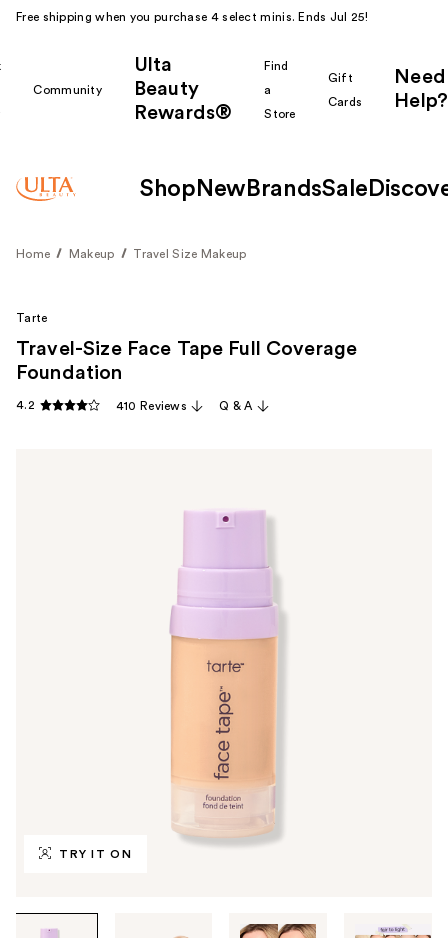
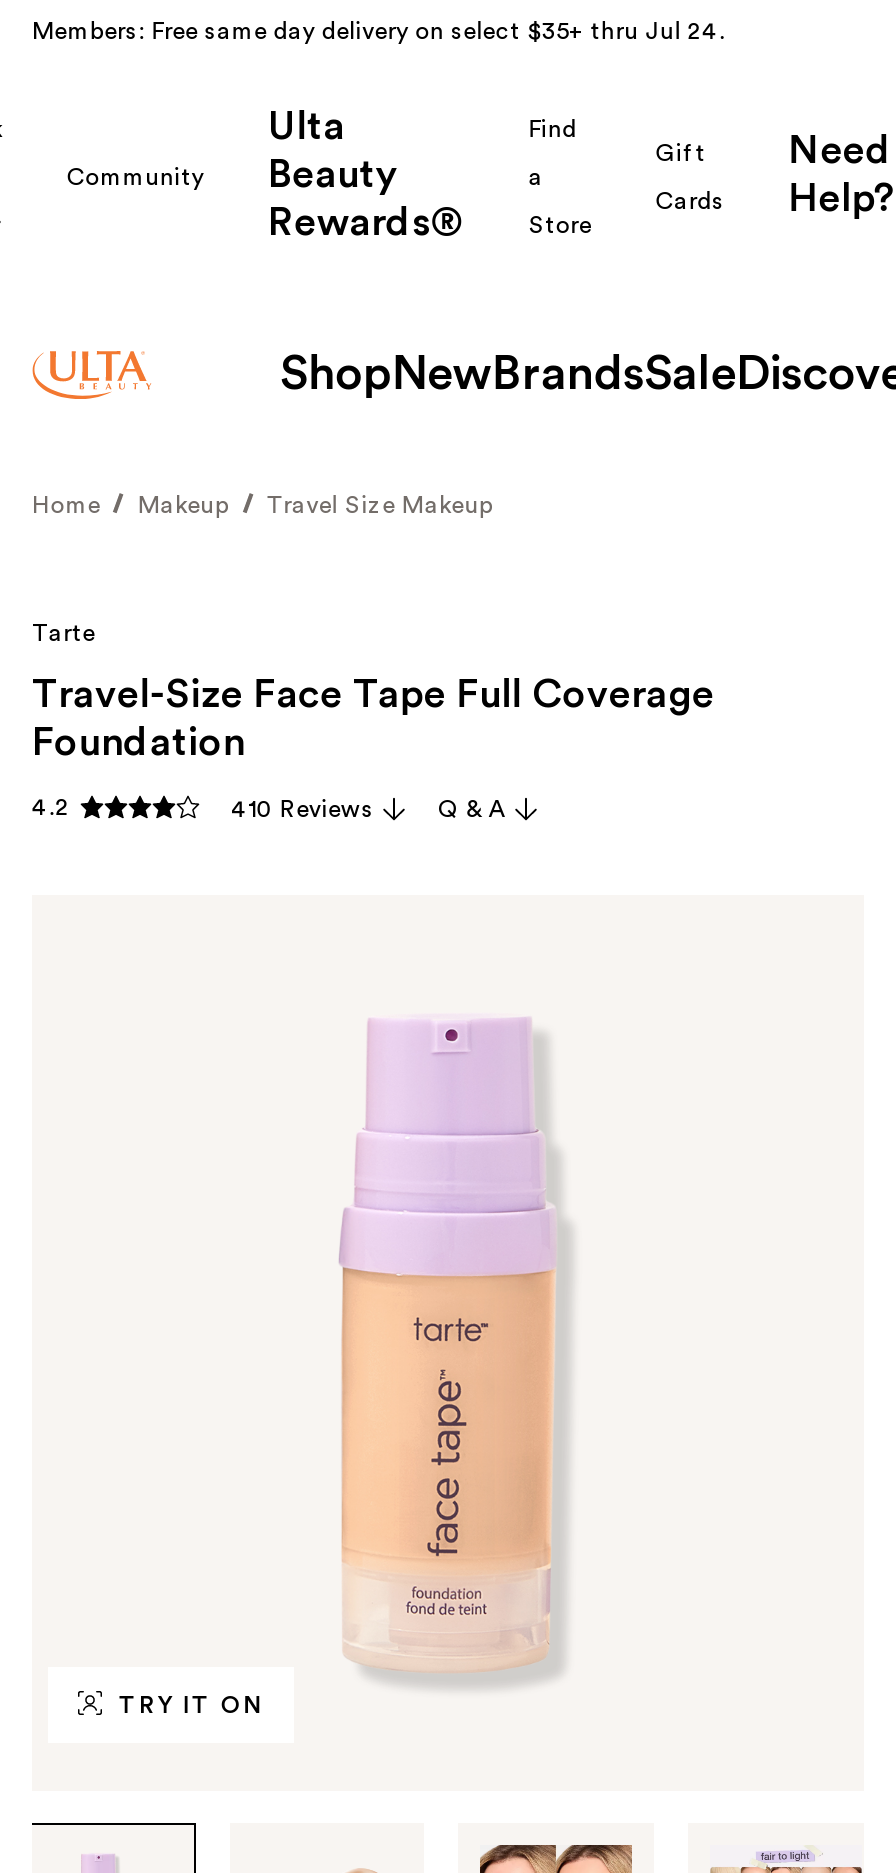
[16,11,368,23] Free shipping when you purchase 4 select minis. Ends Jul 25! -> [32,19,725,43] Members: Free same day delivery on select $35+ thru Jul 24.

